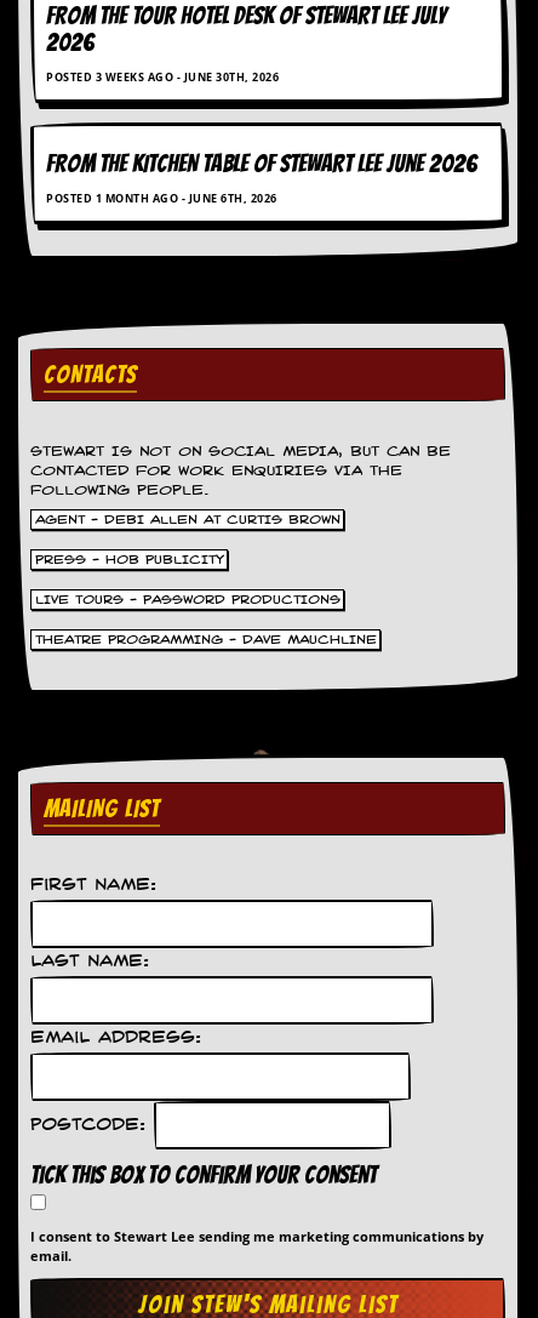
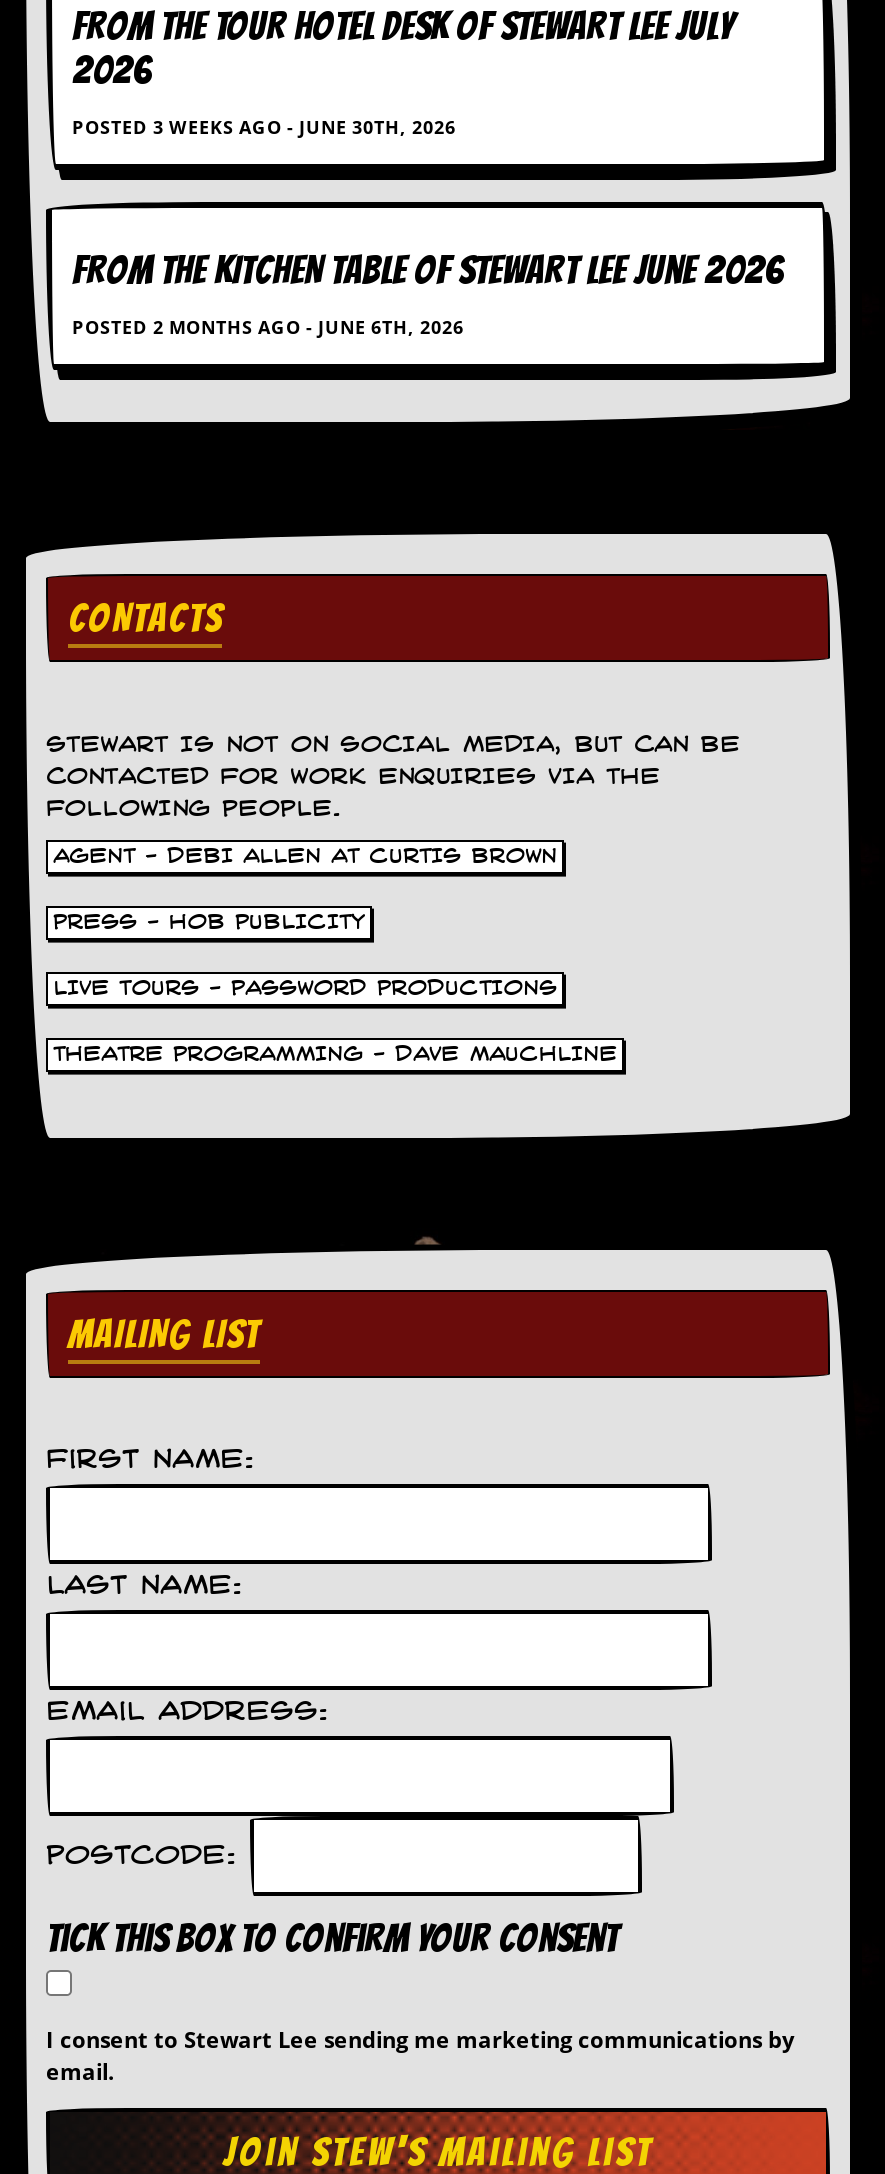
[46,190,277,206] POSTED 1 MONTH AGO - JUNE 6TH, 2026 -> [72,314,464,340] POSTED 2 MONTHS AGO - JUNE 6TH, 2026

